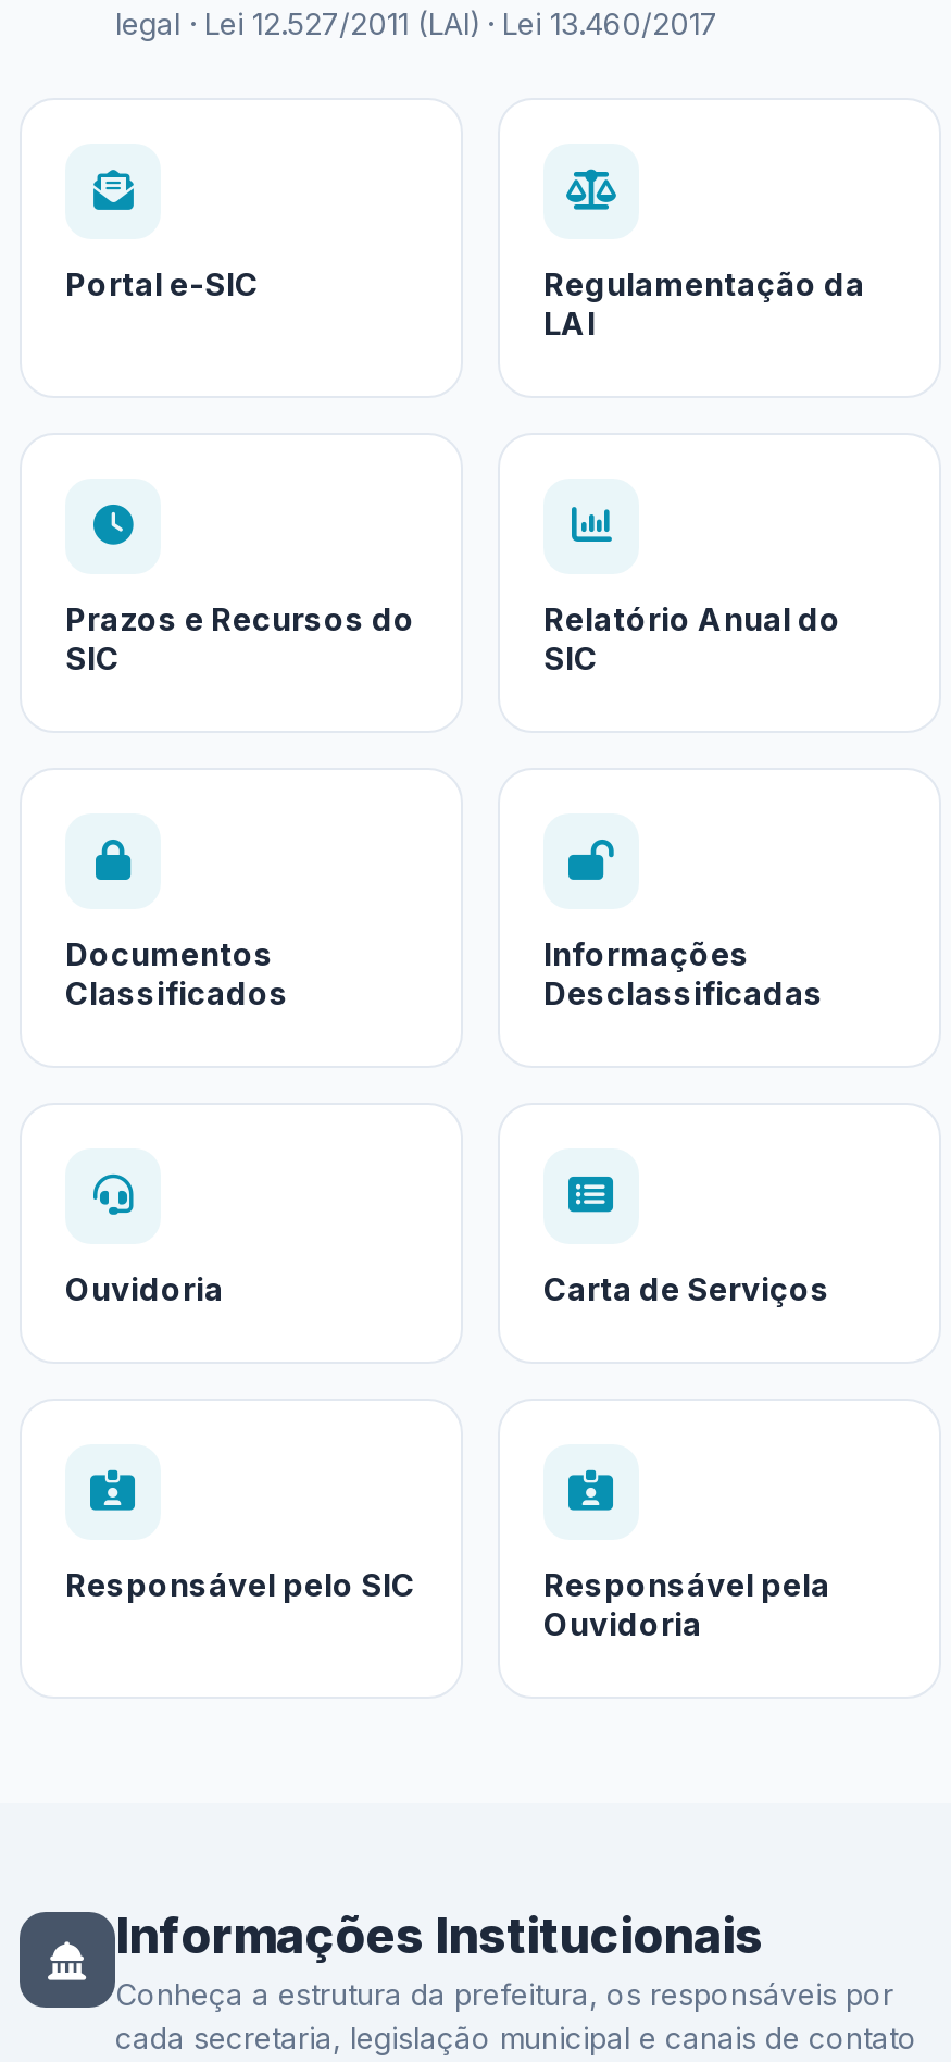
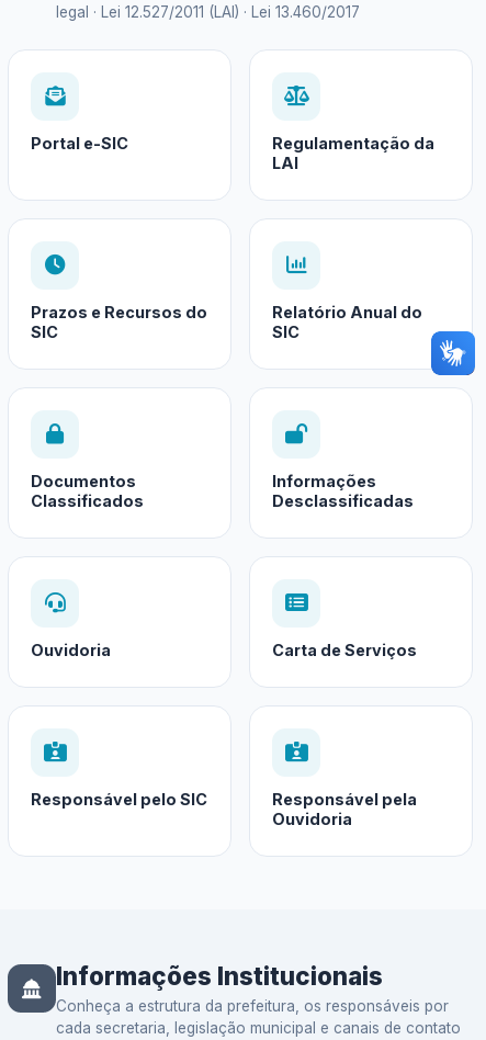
none -> [430,330,476,376] [image]

